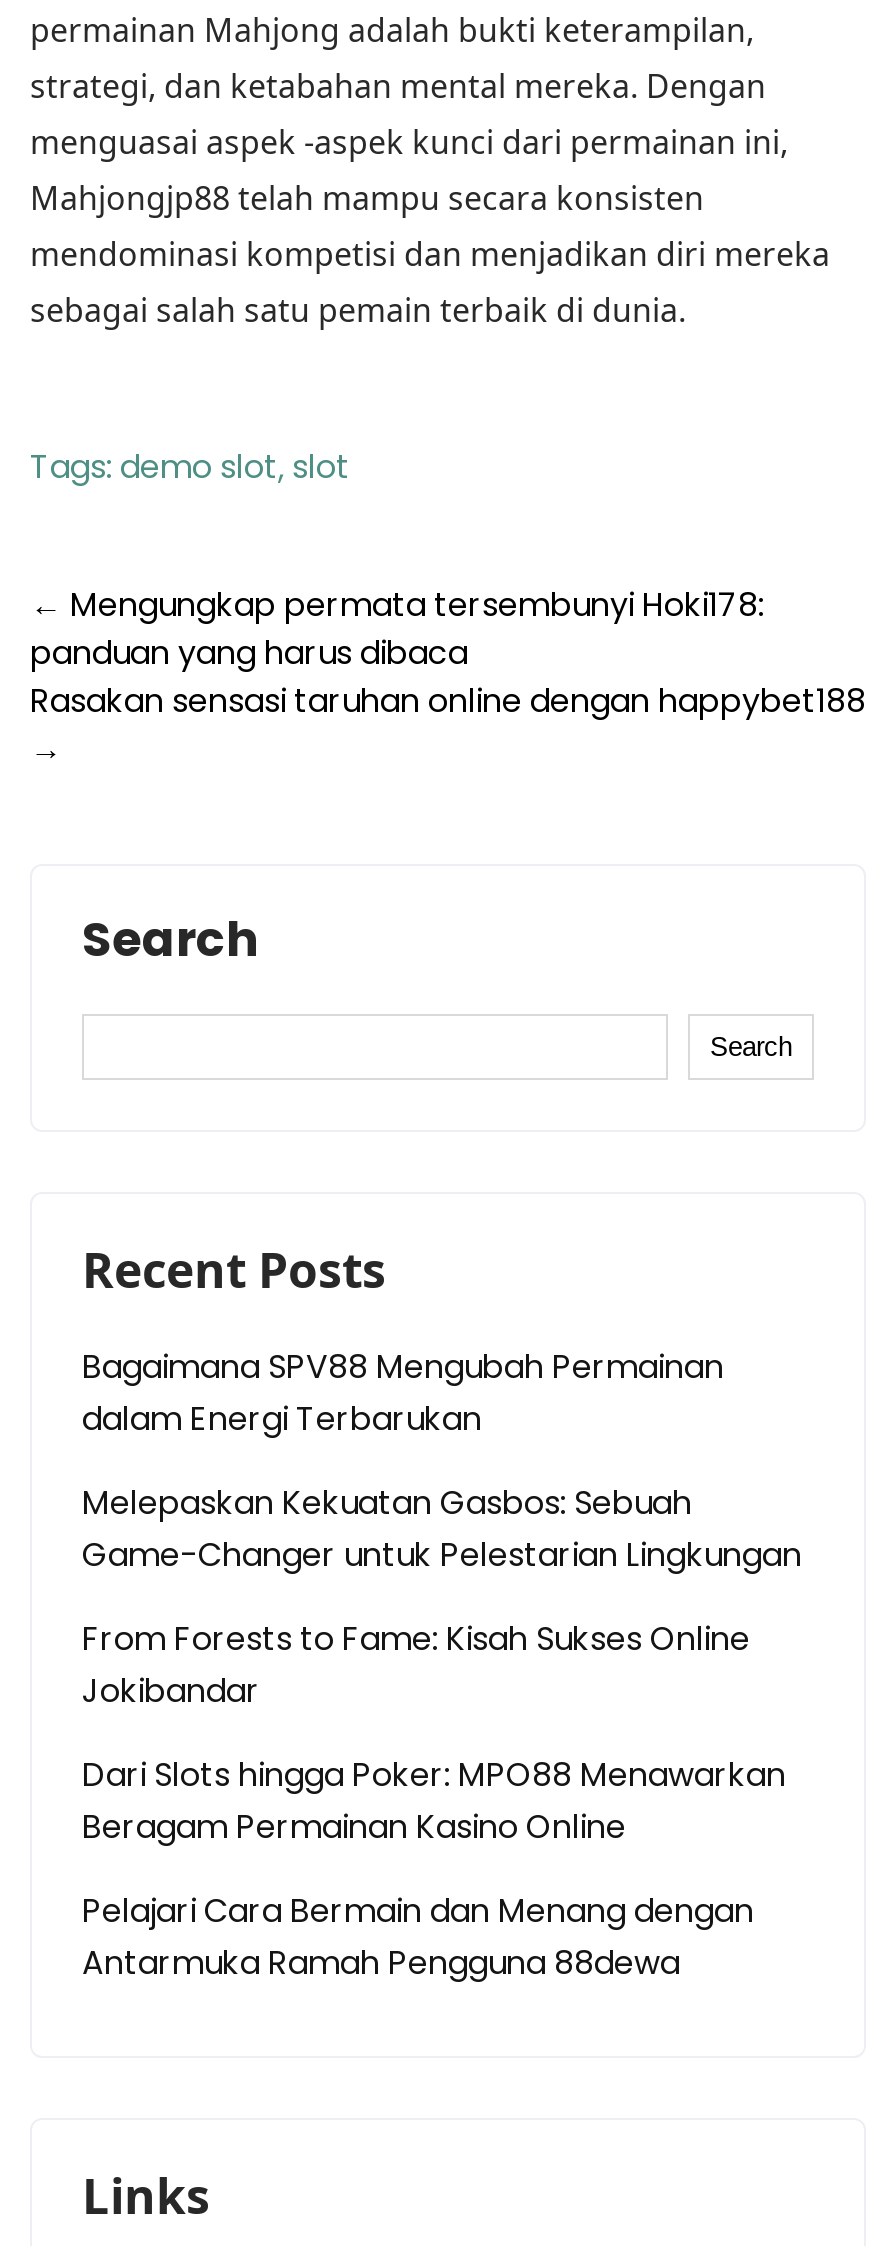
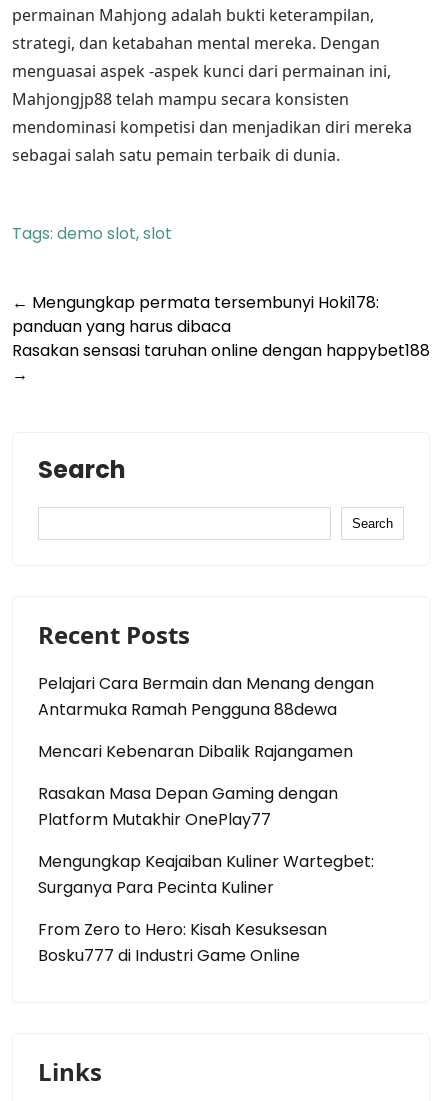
[82,1344,802,1850] Bagaimana SPV88 Mengubah Permainan | dalam Energi Terbarukan | Melepaskan Kekuatan Gasbos: Sebuah | Game-Changer untuk Pelestarian Lingkungan | From Forests to Fame: Kisah Sukses Online | Jokibandar | Dari Slots hingga Poker: MPO88 Menawarkan | Beragam Permainan Kasino Online -> none
moved [82,1888,754,1986] -> [38,672,374,721]: Pelajari Cara Bermain dan Menang dengan | Antarmuka Ramah Pengguna 88dewa
none -> [38,740,374,967] Mencari Kebenaran Dibalik Rajangamen | Rasakan Masa Depan Gaming dengan | Platform Mutakhir OnePlay77 | Mengungkap Keajaiban Kuliner Wartegbet: | Surganya Para Pecinta Kuliner | From Zero to Hero: Kisah Kesuksesan | Bosku777 di Industri Game Online

